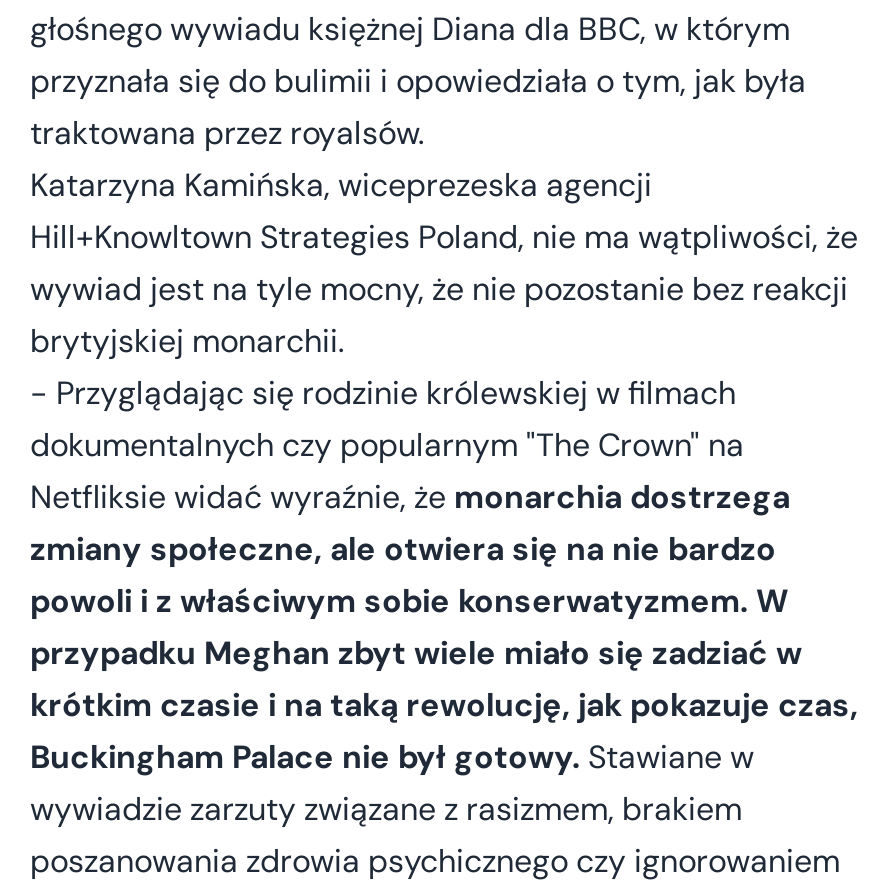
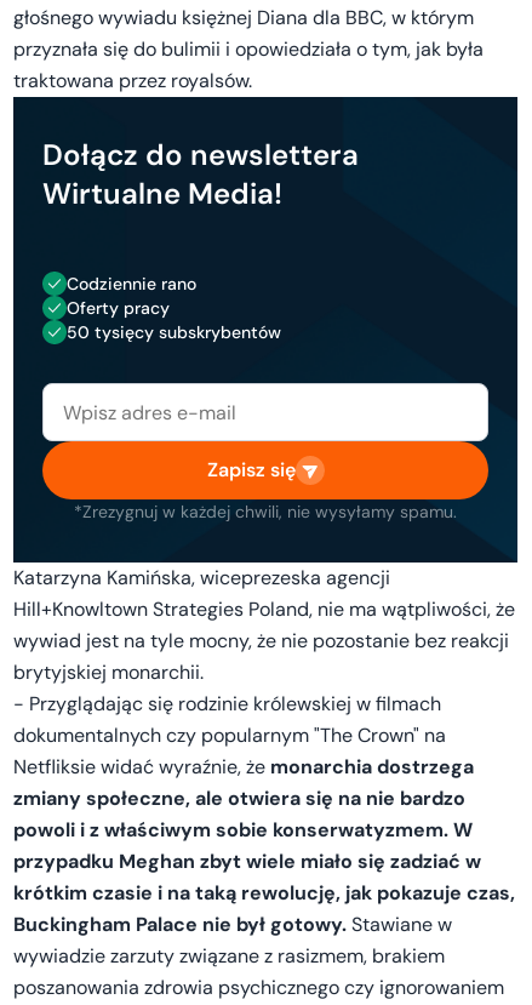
none -> [12,96,519,564] [image] | Dołącz do newslettera | Wirtualne Media! | Codziennie rano | Oferty pracy | 50 tysięcy subskrybentów
none -> [74,457,457,523] Zapisz się | *Zrezygnuj w każdej chwili, nie wysyłamy spamu.

